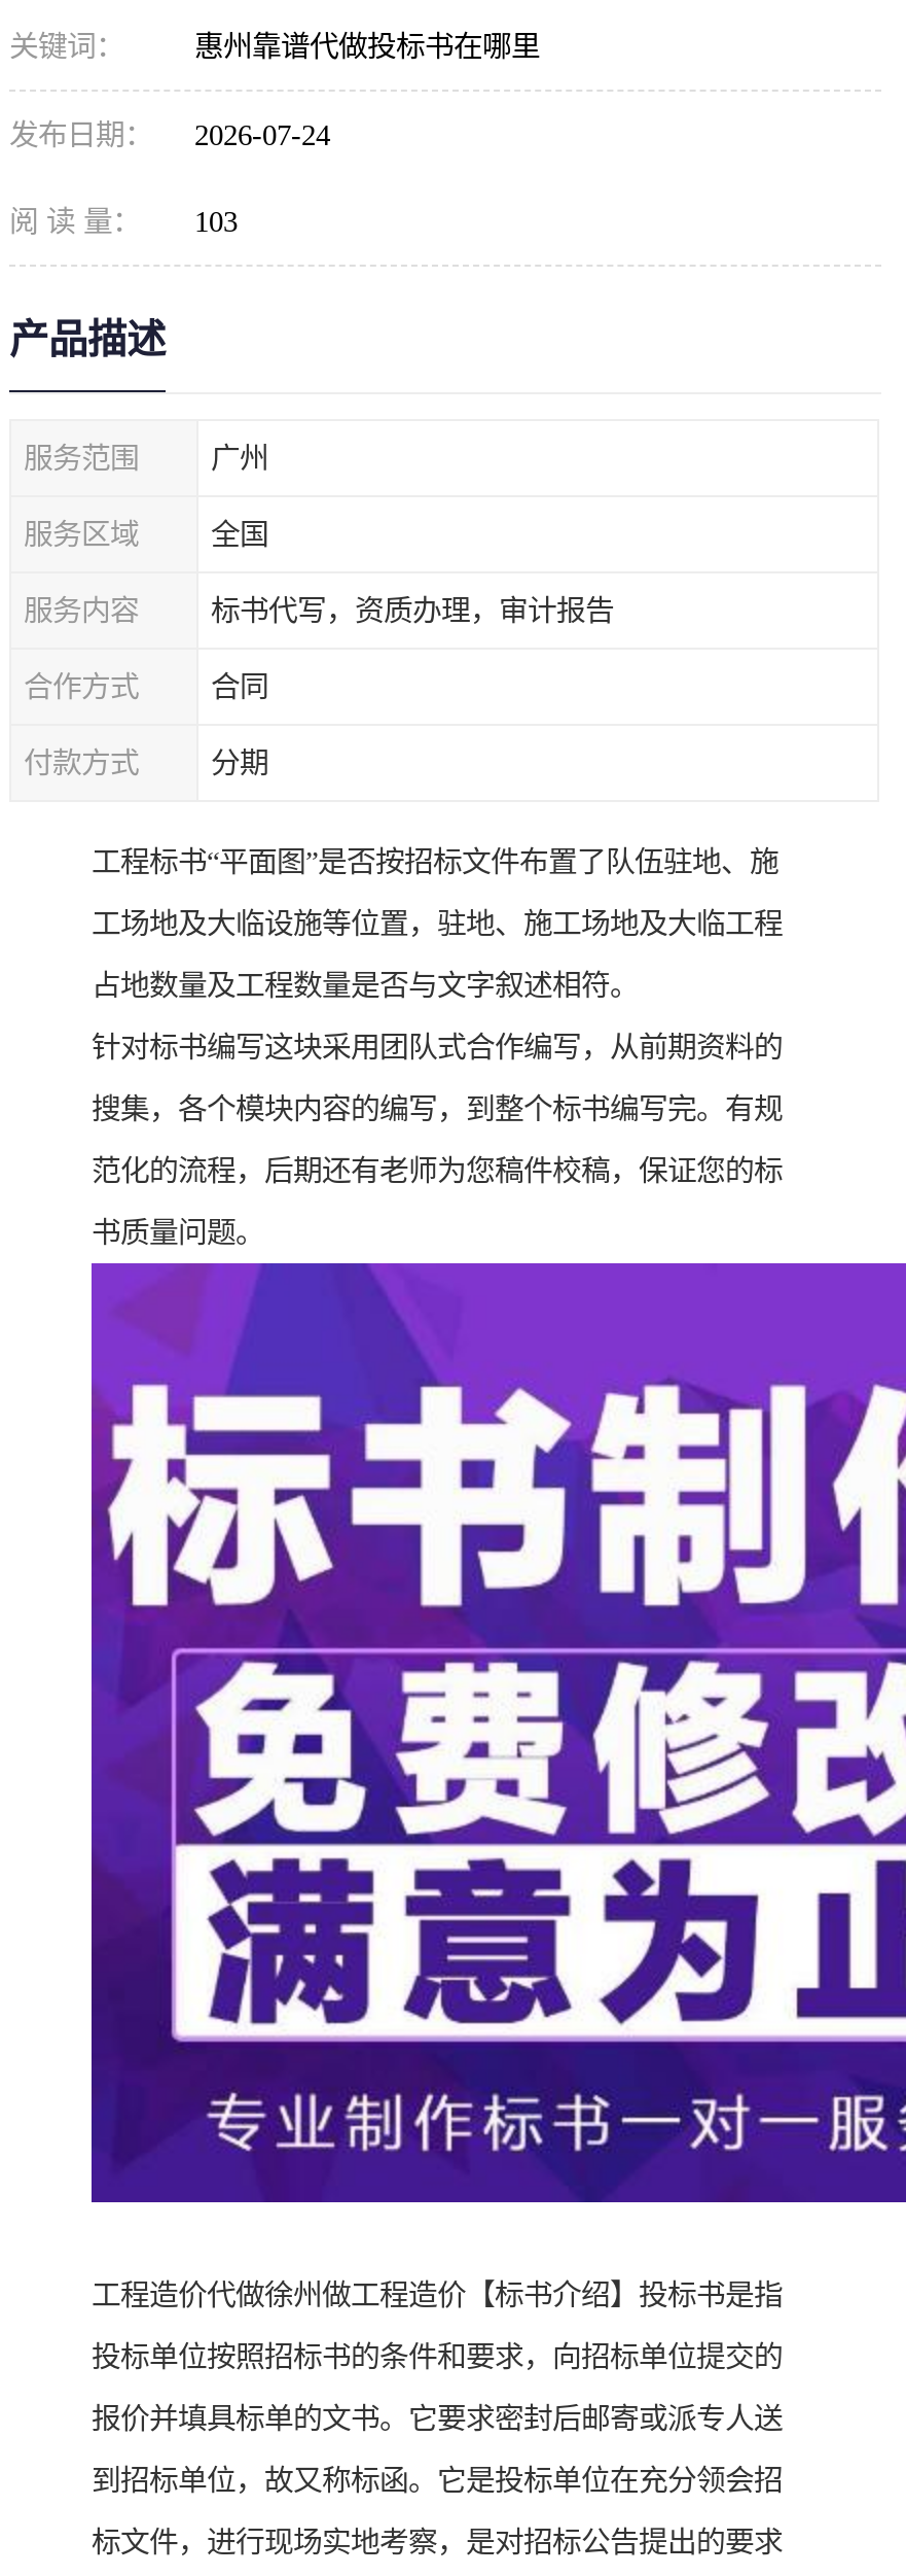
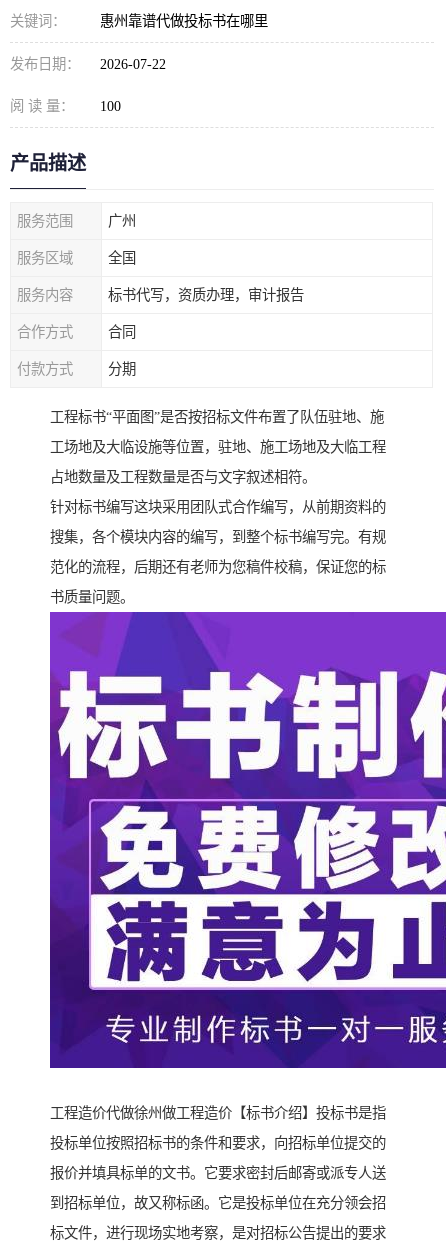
[9,118,330,151] 发布日期： 2026-07-24 -> [10,56,166,72] 发布日期： 2026-07-22
[9,205,238,238] 阅 读 量： 103 -> [10,98,121,114] 阅 读 量： 100

